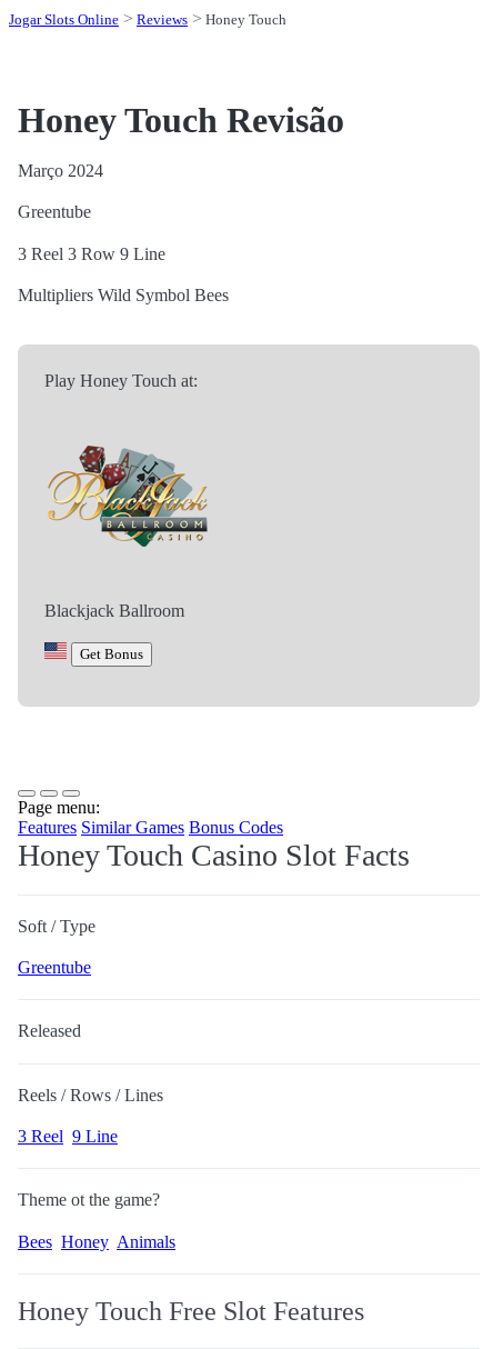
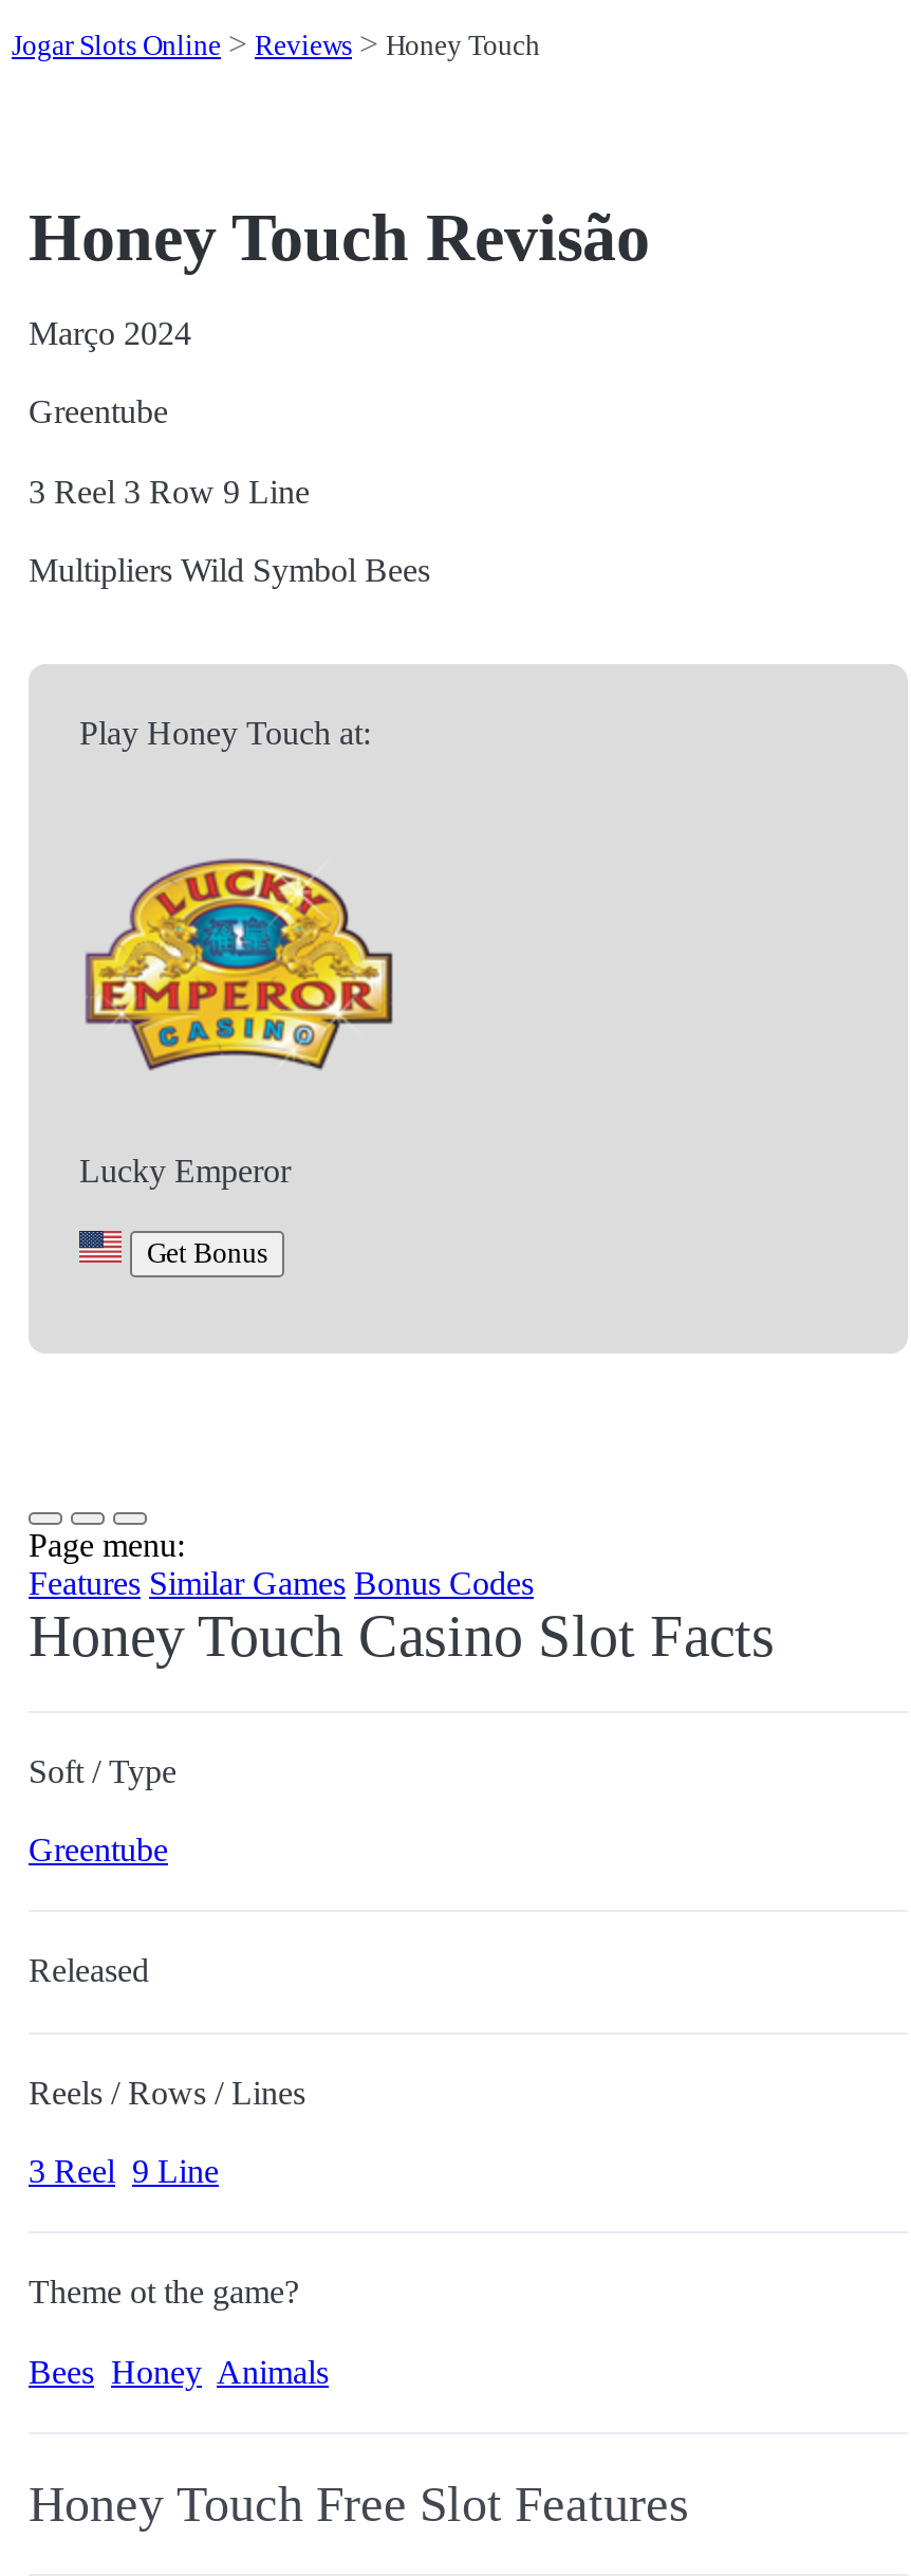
[44,444,209,620] [image] | Blackjack Ballroom -> [79,857,394,1189] [image] | Lucky Emperor

